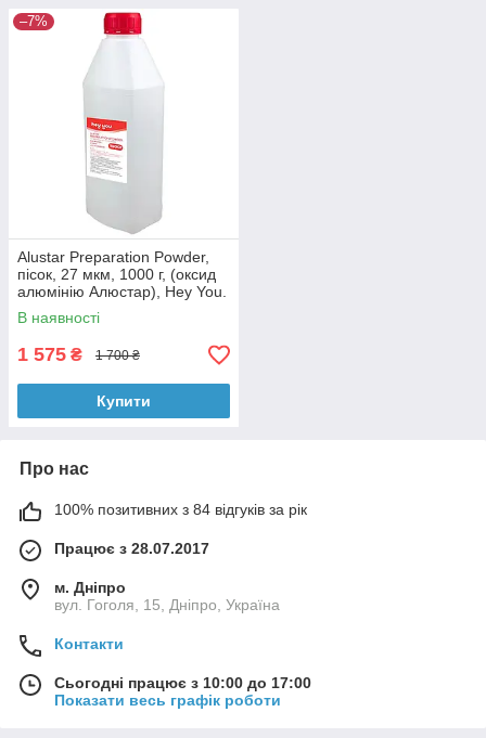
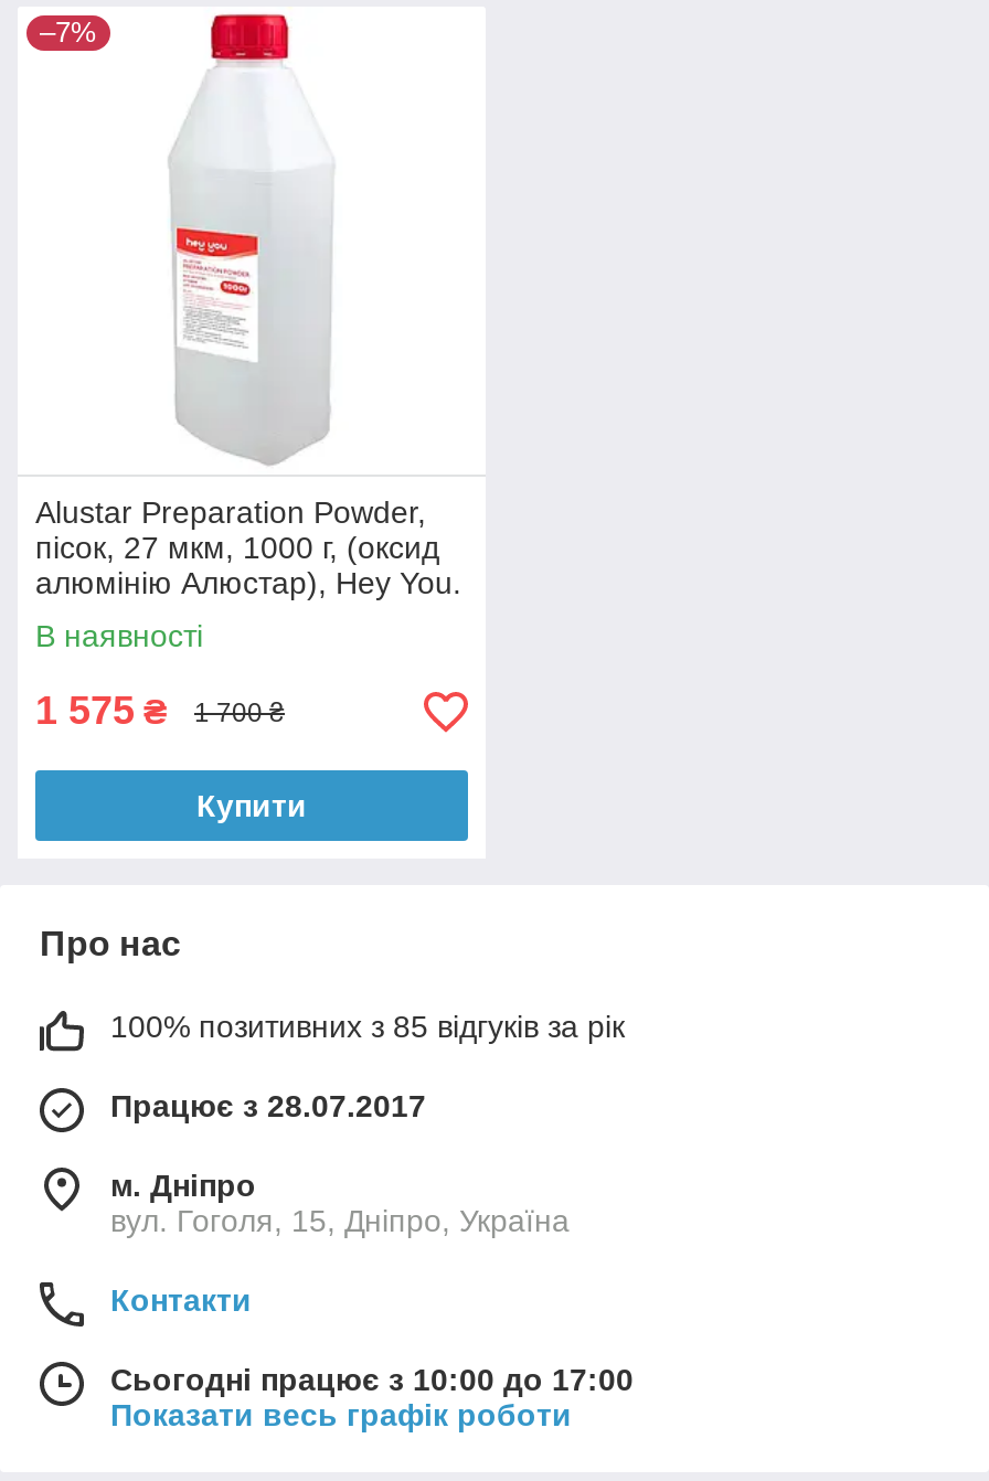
[54,501,307,518] 100% позитивних з 84 відгуків за рік -> [110,1010,625,1045] 100% позитивних з 85 відгуків за рік

